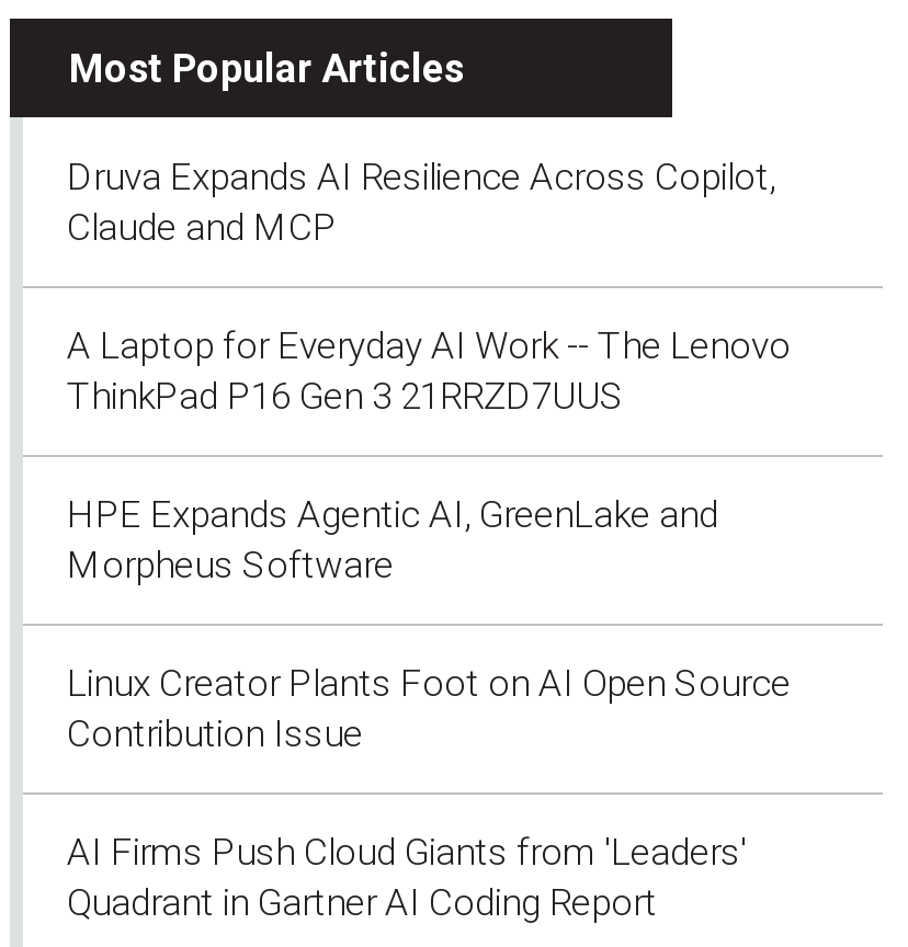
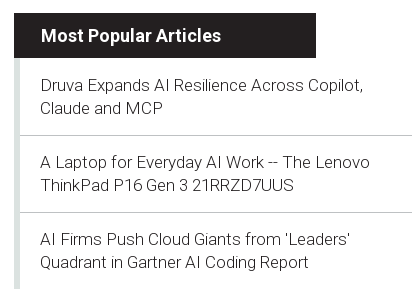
[67,492,791,755] HPE Expands Agentic AI, GreenLake and | Morpheus Software | Linux Creator Plants Foot on AI Open Source | Contribution Issue -> none

